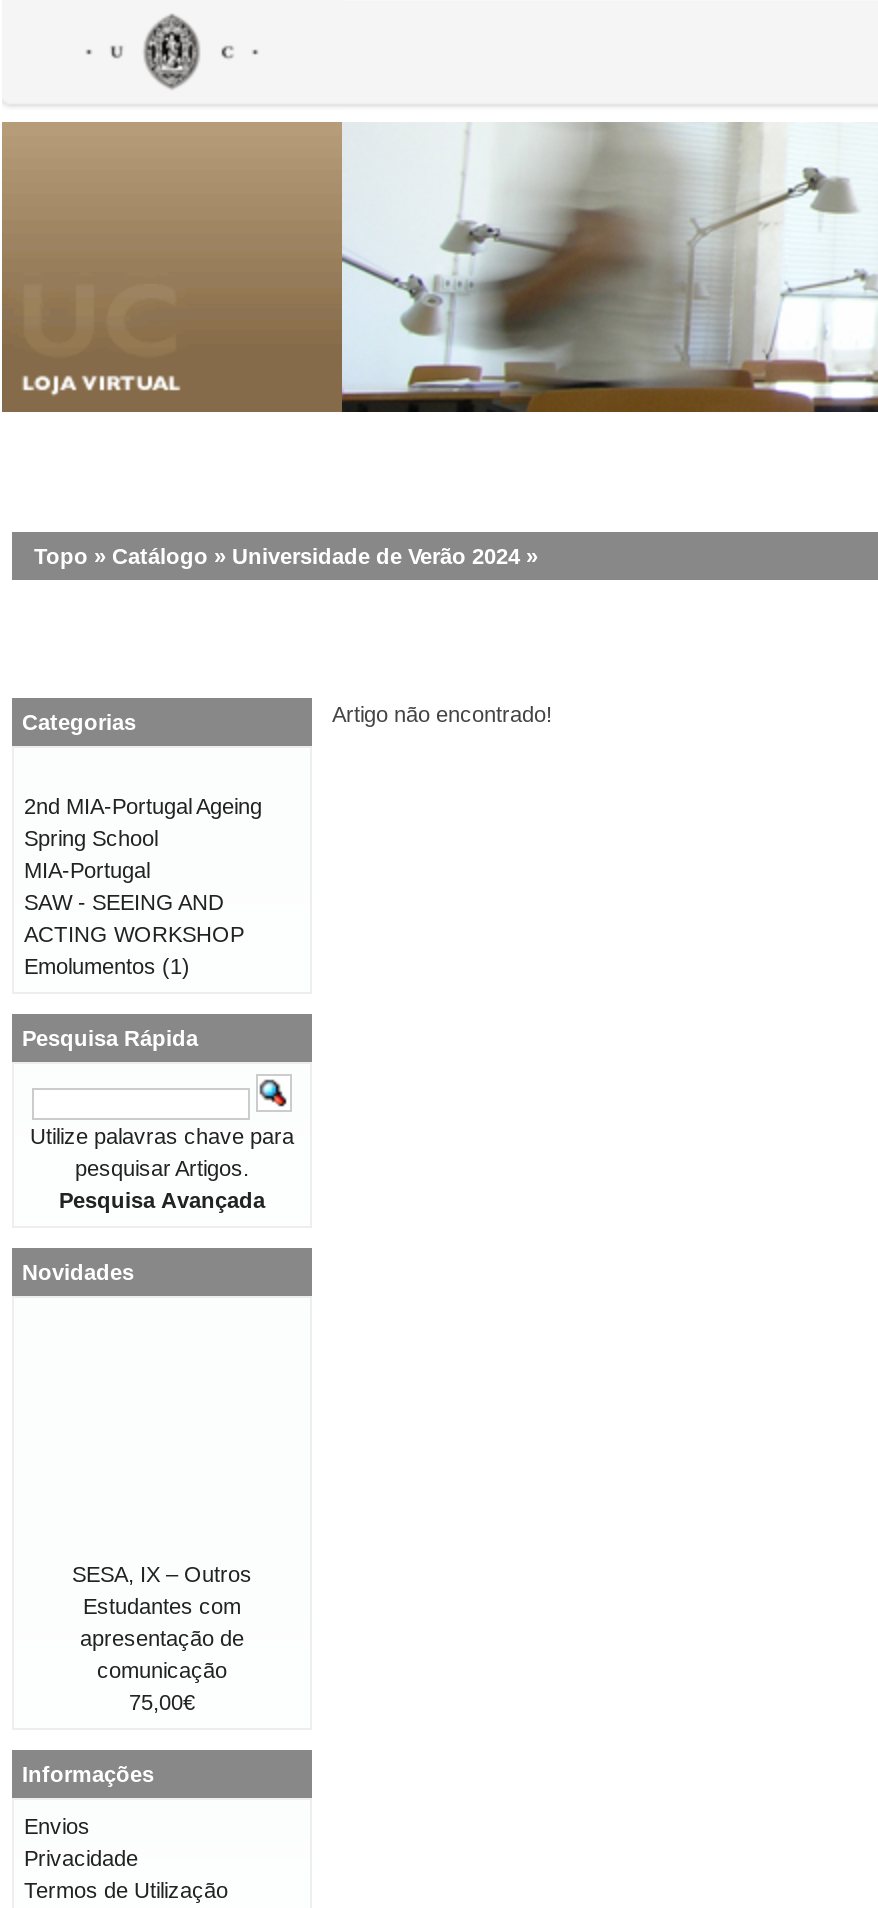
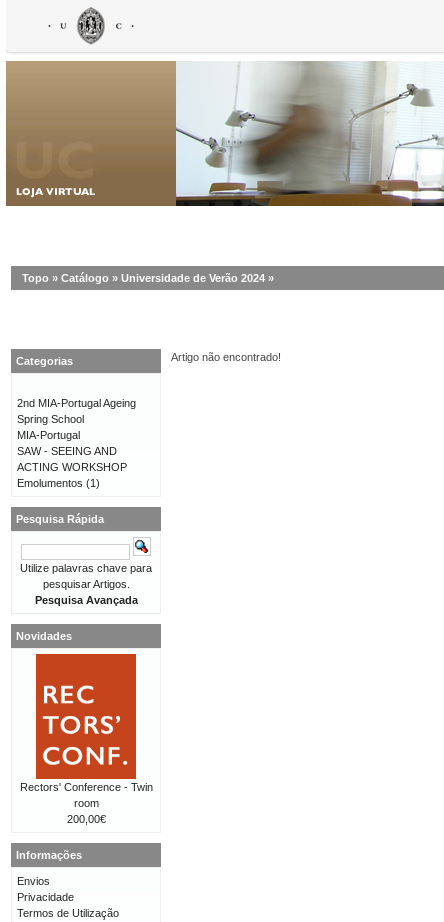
none -> [35,653,137,742] [image]
[72,1562,252,1714] SESA, IX – Outros | Estudantes com | apresentação de | comunicação | 75,00€ -> [19,781,152,825] Rectors' Conference - Twin | room | 200,00€

